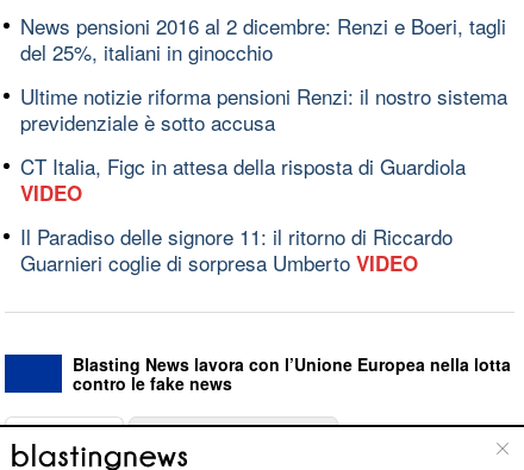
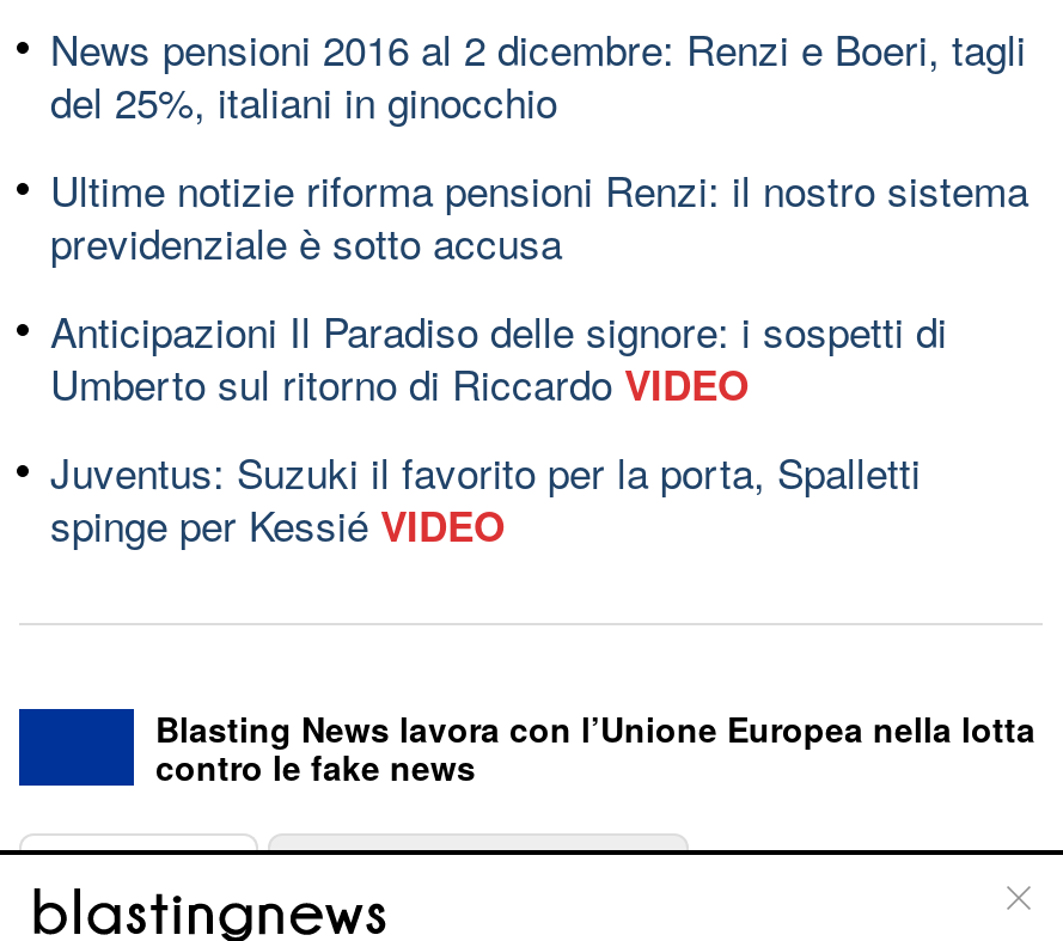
[20,151,466,206] CT Italia, Figc in attesa della risposta di Guardiola | VIDEO -> [50,299,947,411] Anticipazioni Il Paradiso delle signore: i sospetti di | Umberto sul ritorno di RiccardoVIDEO
[20,221,453,277] Il Paradiso delle signore 11: il ritorno di Riccardo | Guarnieri coglie di sorpresa Umberto VIDEO -> [50,440,921,552] Juventus: Suzuki il favorito per la porta, Spalletti | spinge per Kessié VIDEO

